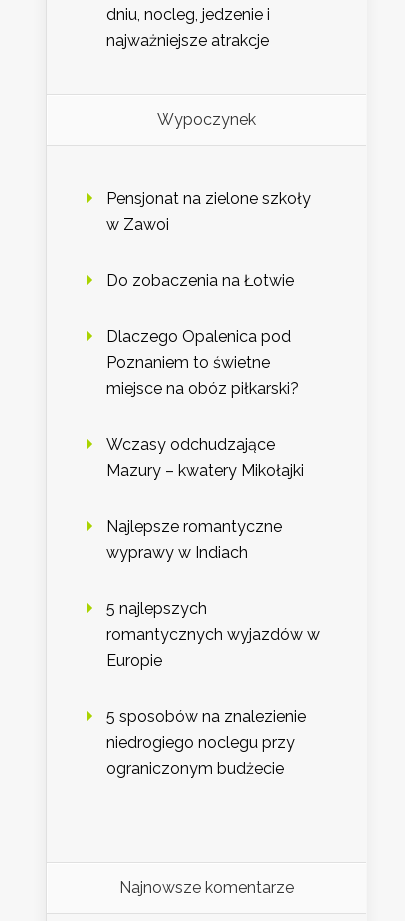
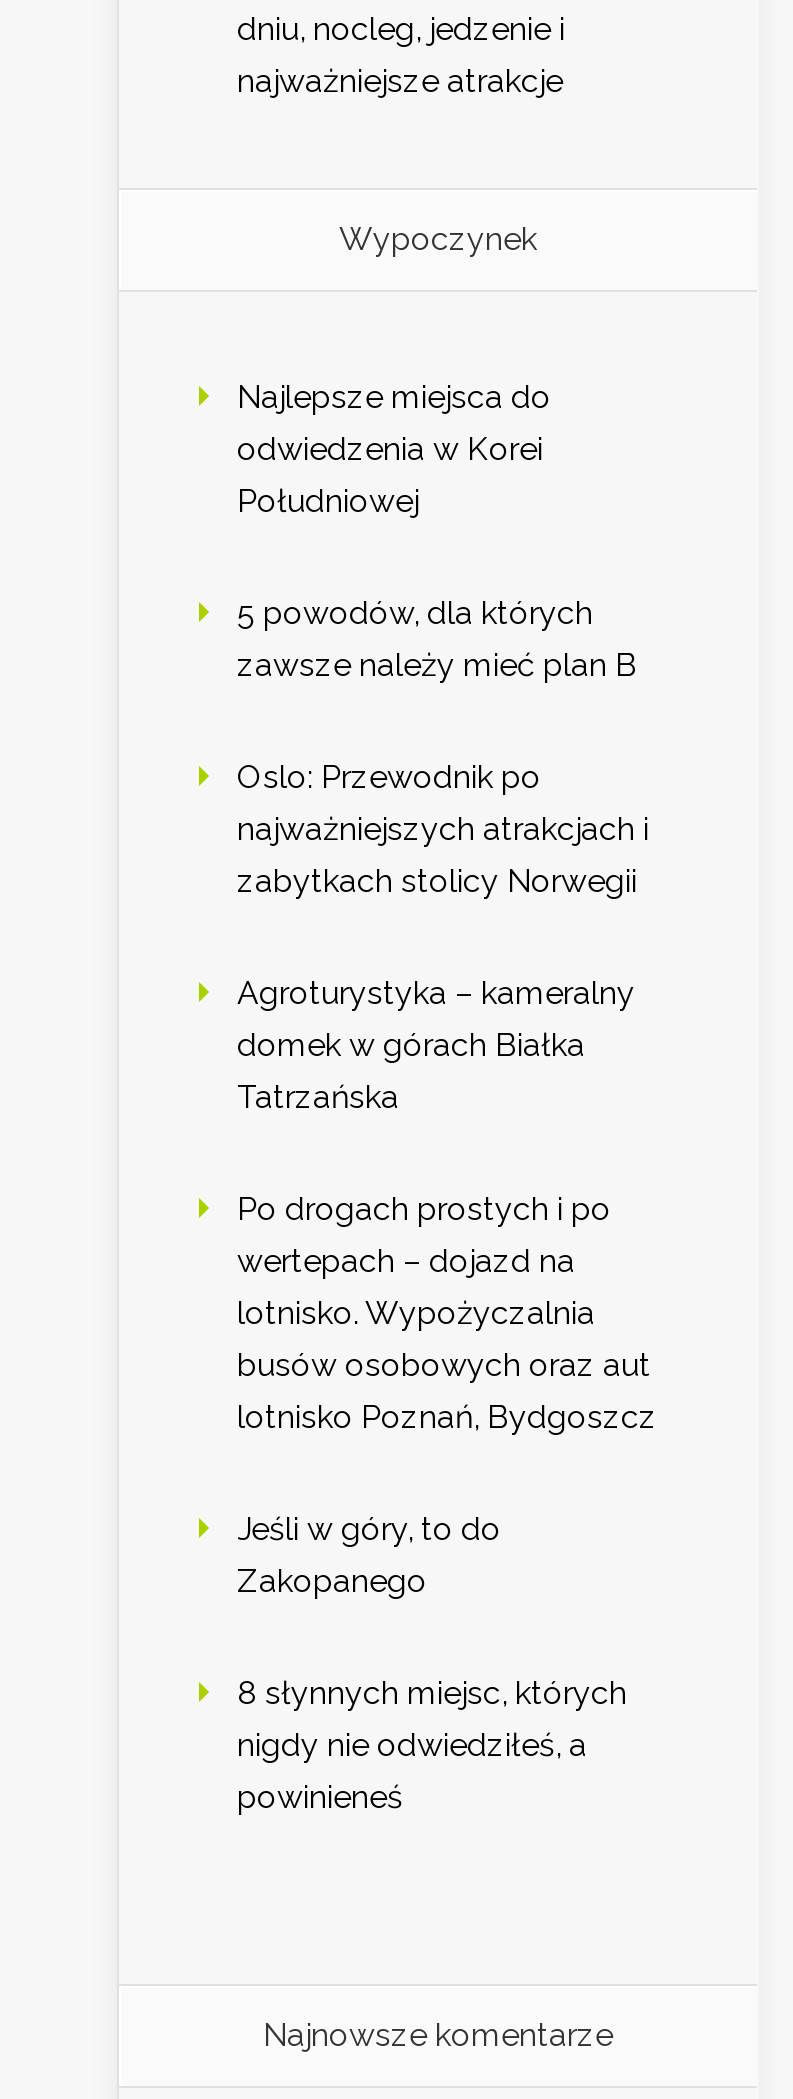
[106,189,311,234] Pensjonat na zielone szkoły | w Zawoi -> [237,379,551,521] Najlepsze miejsca do | odwiedzenia w Korei | Południowej
[106,271,294,290] Do zobaczenia na Łotwie -> [237,595,637,685] 5 powodów, dla których | zawsze należy mieć plan B
[106,327,299,398] Dlaczego Opalenica pod | Poznaniem to świetne | miejsce na obóz piłkarski? -> [237,759,649,901] Oslo: Przewodnik po | najważniejszych atrakcjach i | zabytkach stolicy Norwegii
[106,435,304,480] Wczasy odchudzające | Mazury – kwatery Mikołajki -> [237,975,635,1117] Agroturystyka – kameralny | domek w górach Białka | Tatrzańska
[106,517,282,562] Najlepsze romantyczne | wyprawy w Indiach -> [237,1191,657,1437] Po drogach prostych i po | wertepach – dojazd na | lotnisko. Wypożyczalnia | busów osobowych oraz aut | lotnisko Poznań, Bydgoszcz
[106,599,320,670] 5 najlepszych | romantycznych wyjazdów w | Europie -> [237,1511,501,1601] Jeśli w góry, to do | Zakopanego
[106,707,306,778] 5 sposobów na znalezienie | niedrogiego noclegu przy | ograniczonym budżecie -> [237,1675,627,1817] 8 słynnych miejsc, których | nigdy nie odwiedziłeś, a | powinieneś

